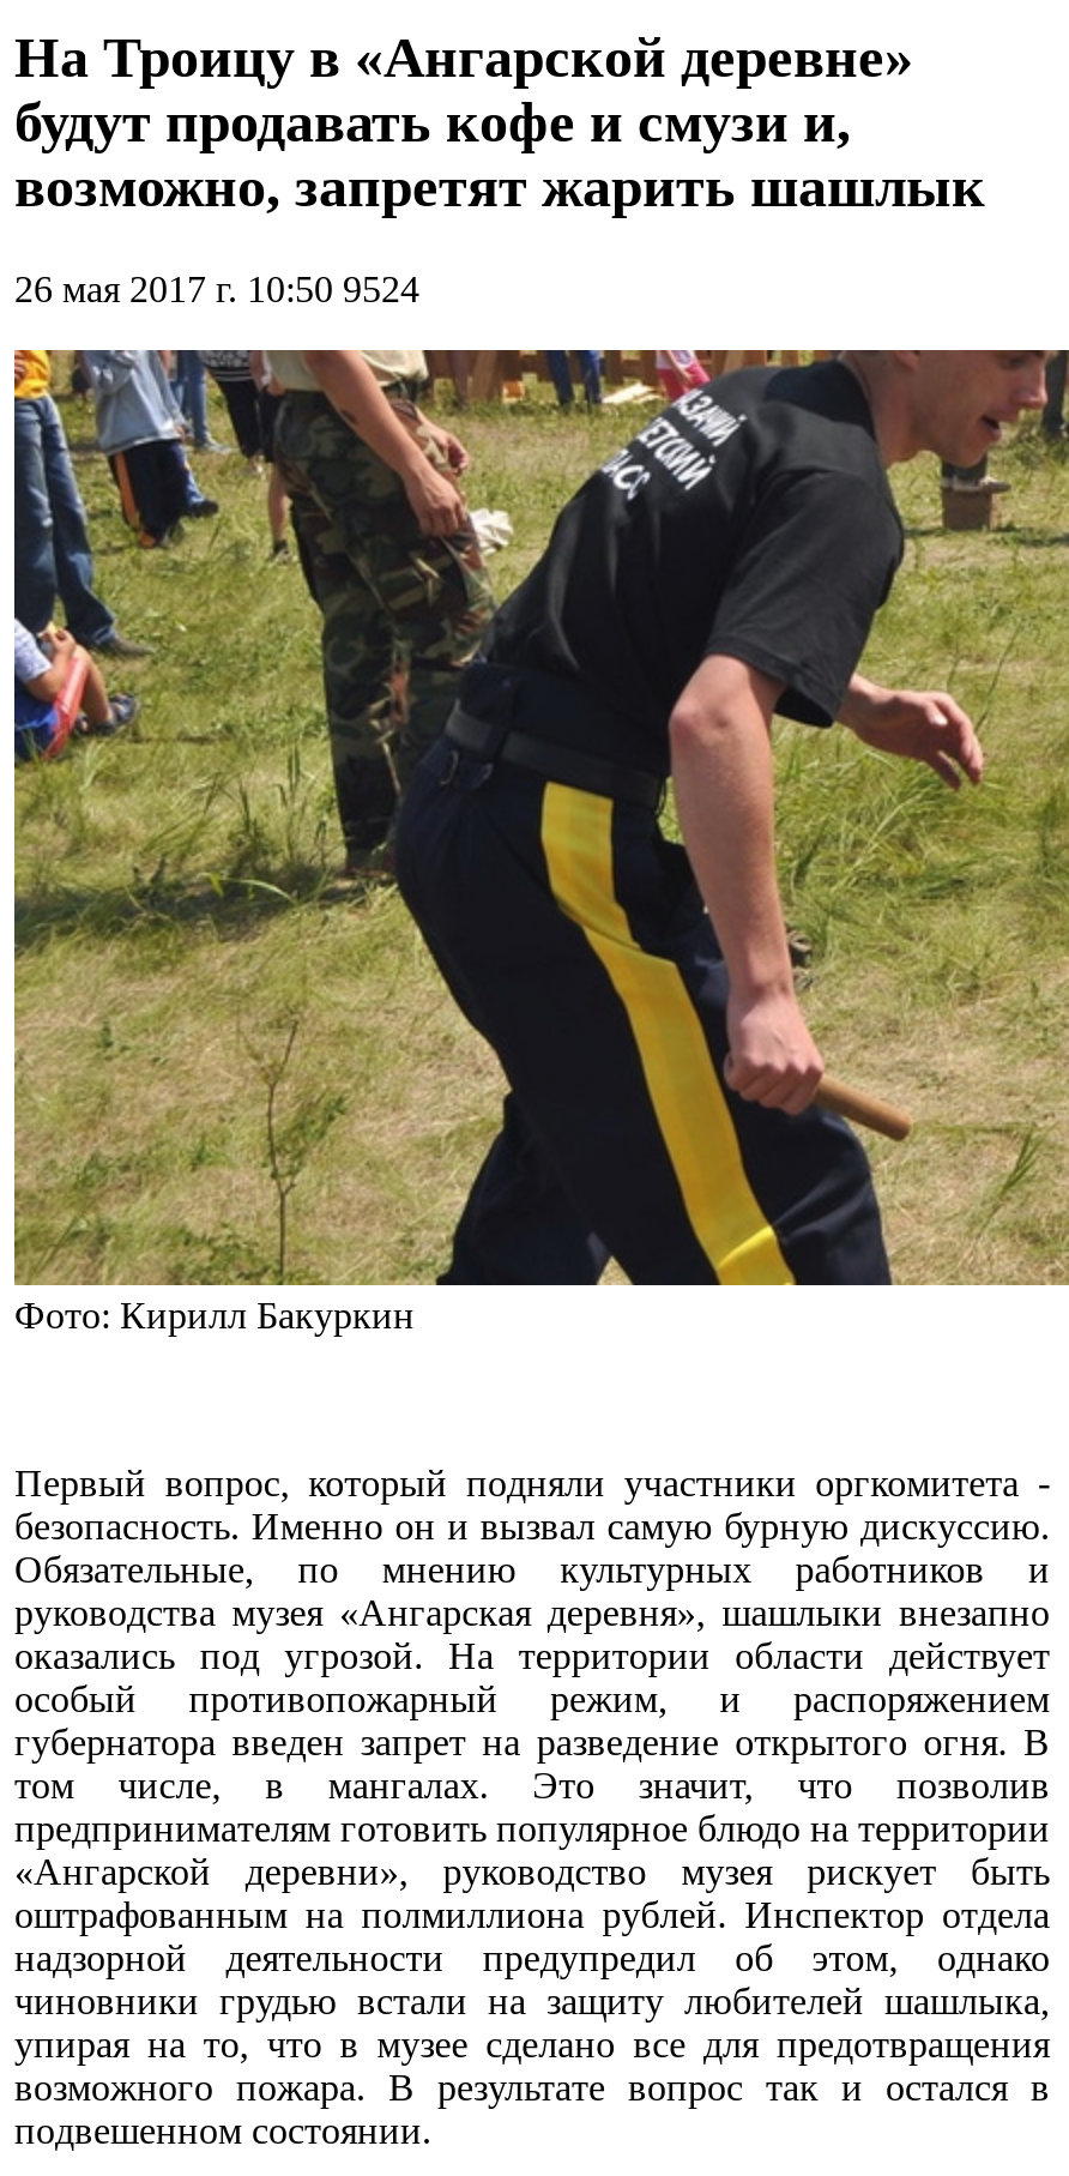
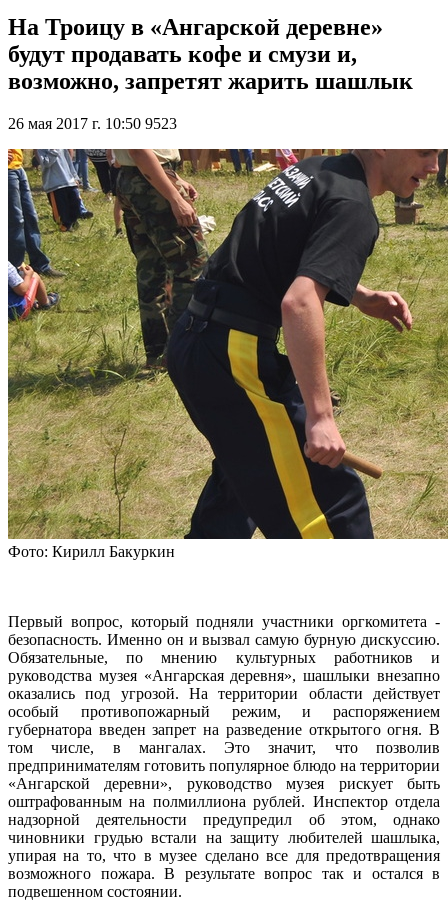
[14,269,419,310] 26 мая 2017 г. 10:50 9524 -> [8,115,177,132] 26 мая 2017 г. 10:50 9523

